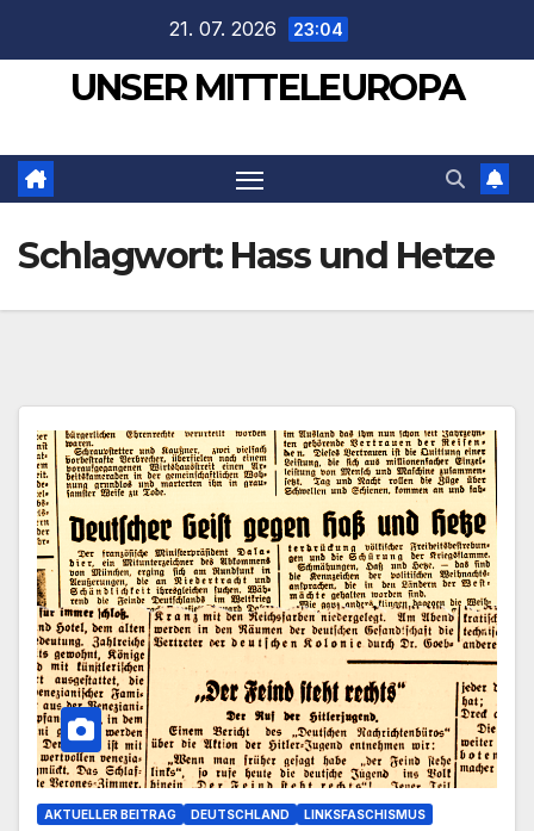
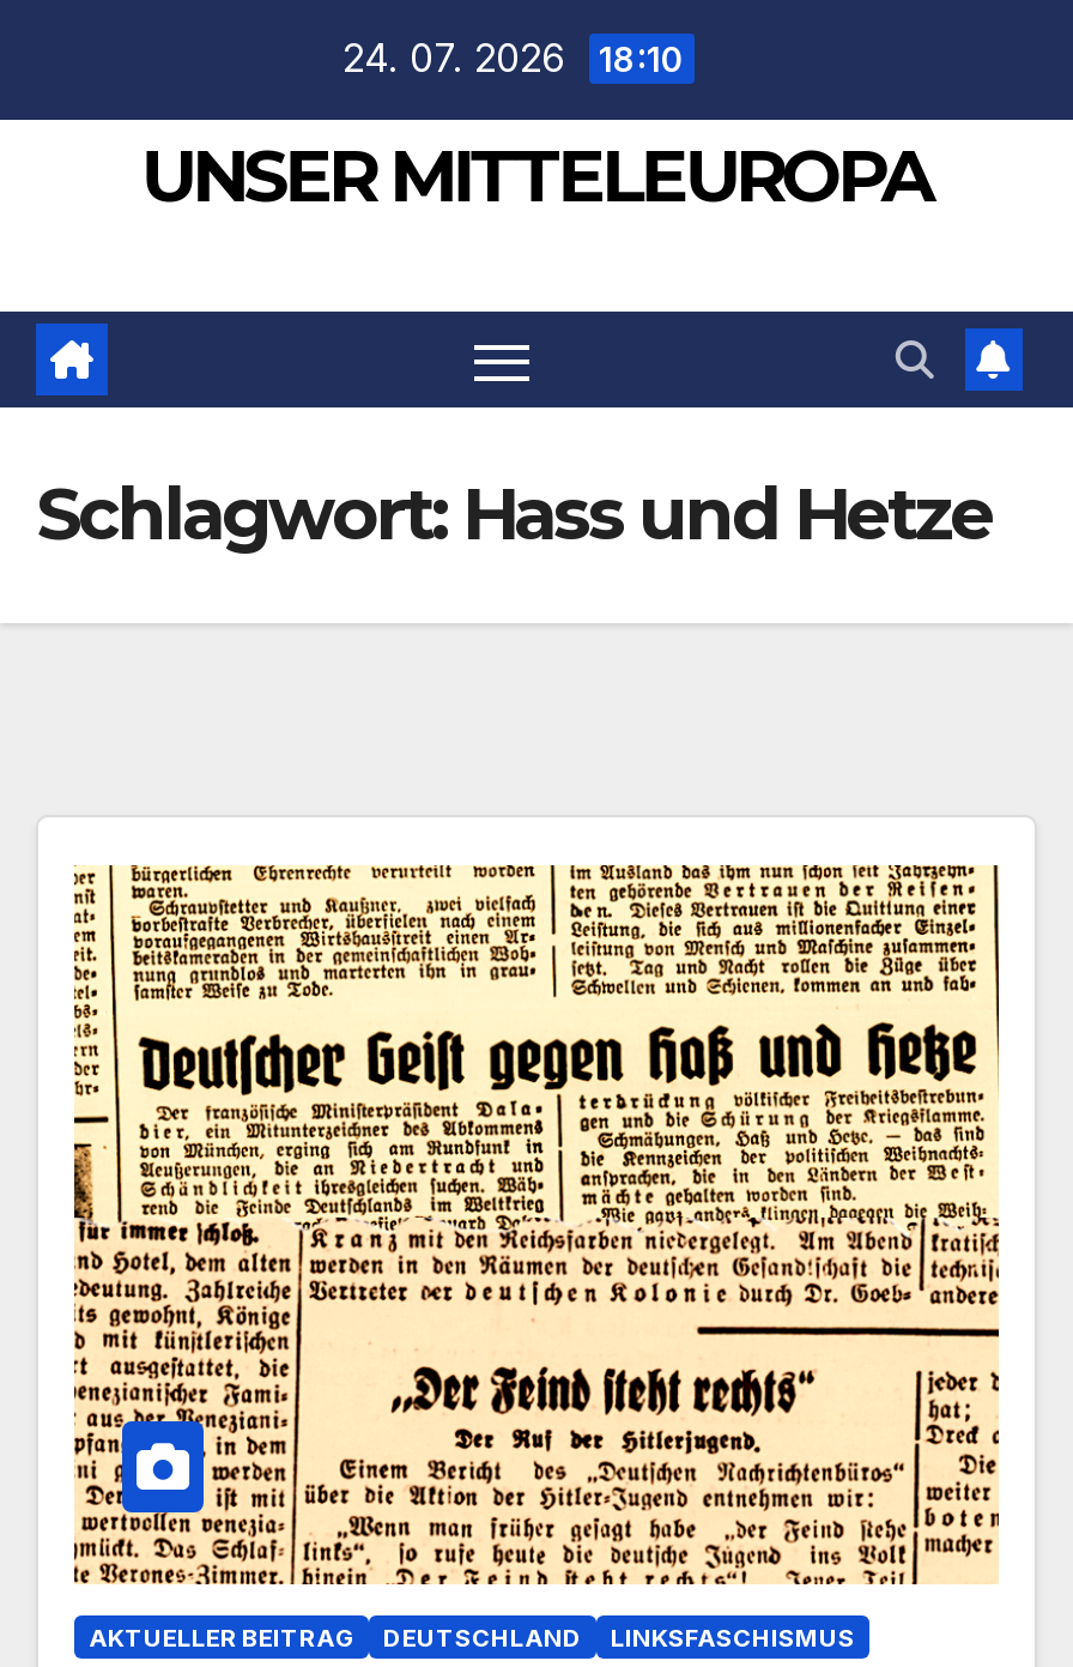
[169,17,343,41] 21. 07. 2026 23:04 -> [342,34,685,81] 24. 07. 2026 18:10

